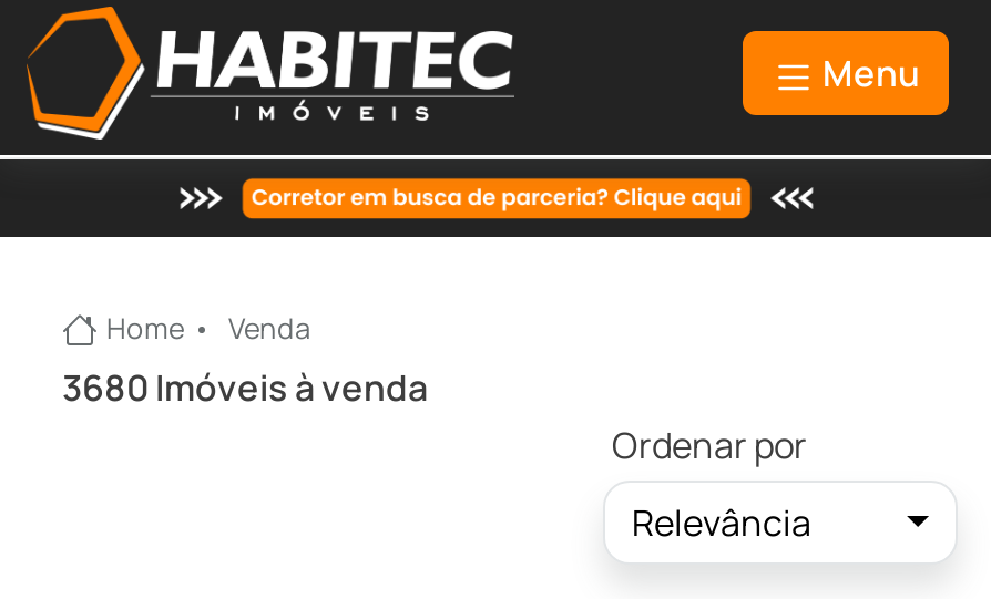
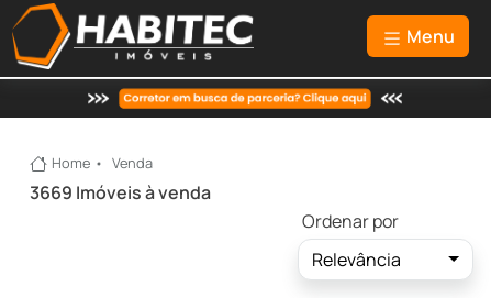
[62,363,428,412] 3680 Imóveis à venda -> [30,180,211,205] 3669 Imóveis à venda

